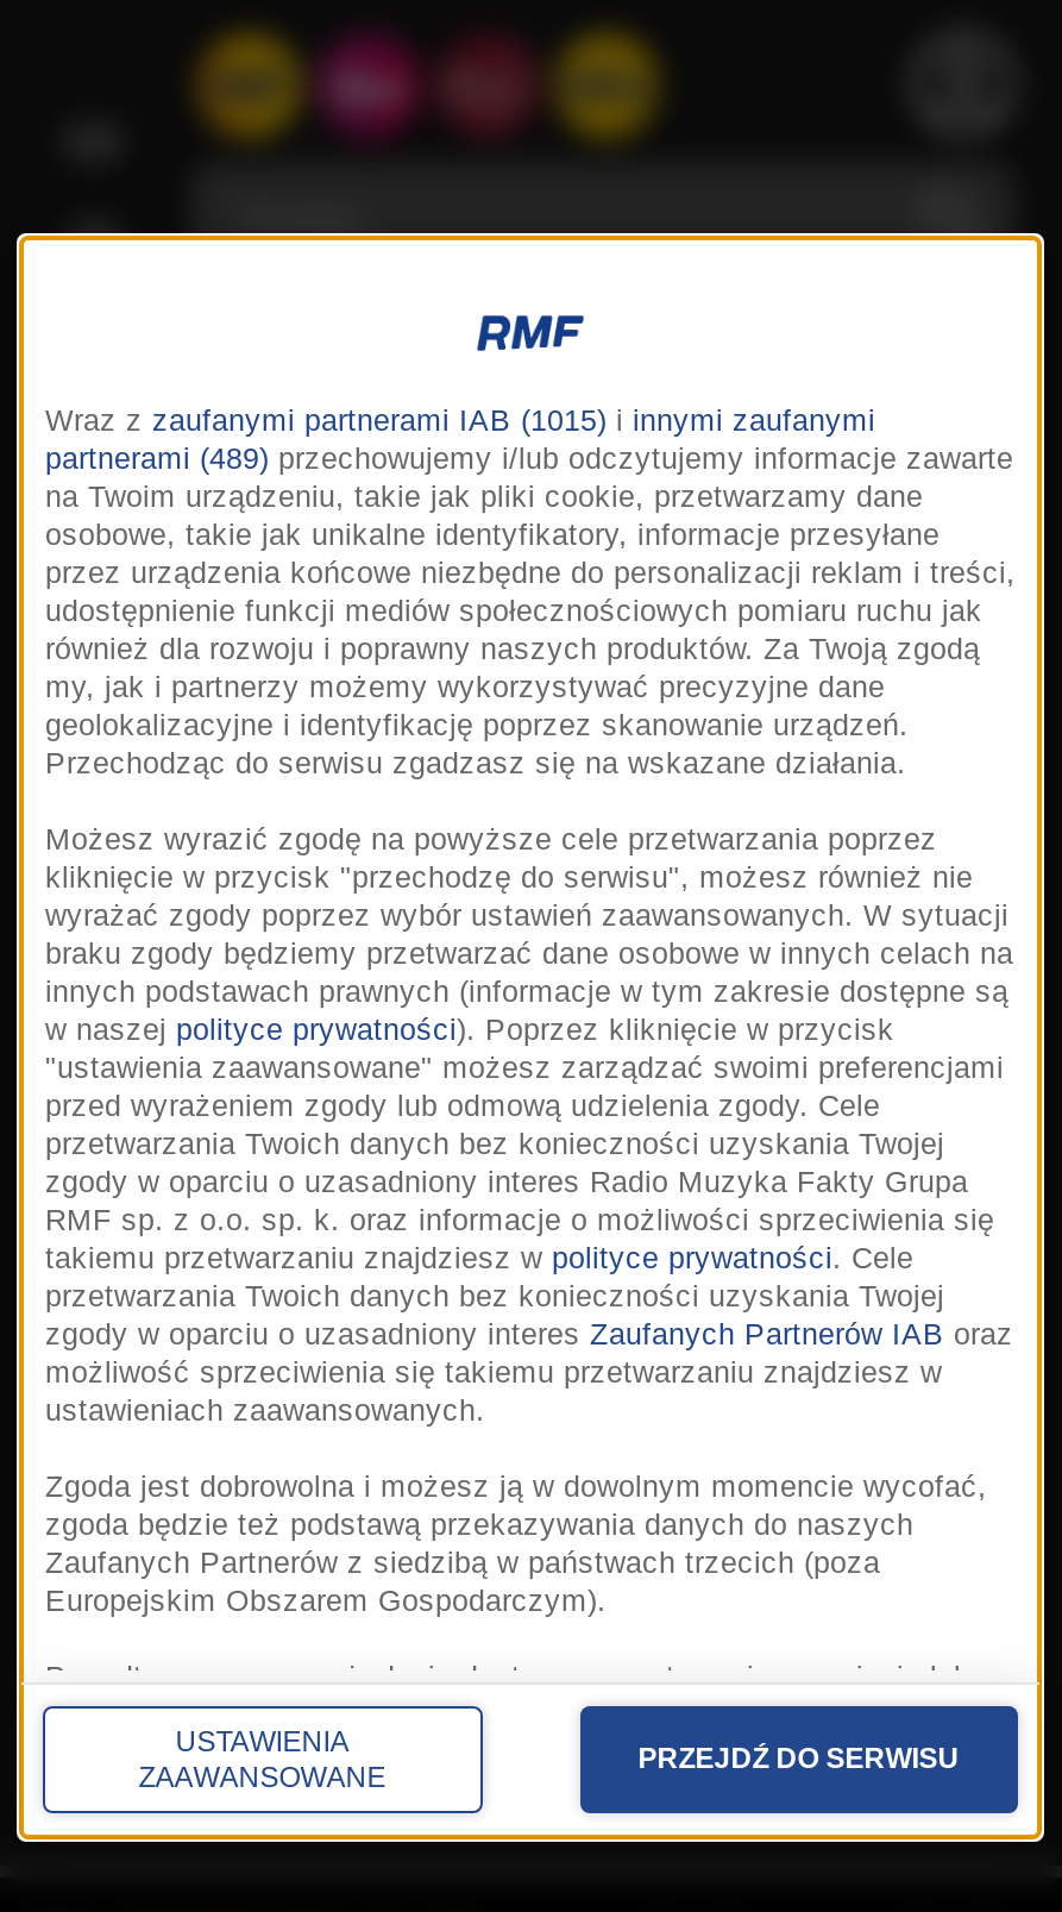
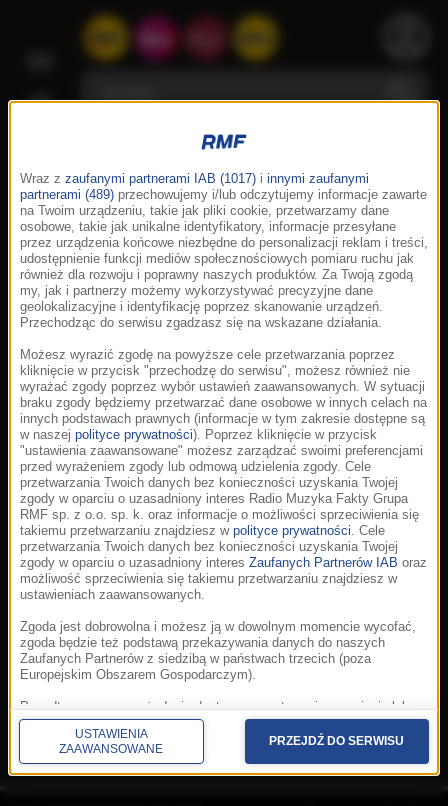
[45,405,875,438] Wraz z zaufanymi partnerami IAB (1015) i innymi zaufanymi -> [20,172,369,186] Wraz z zaufanymi partnerami IAB (1017) i innymi zaufanymi

